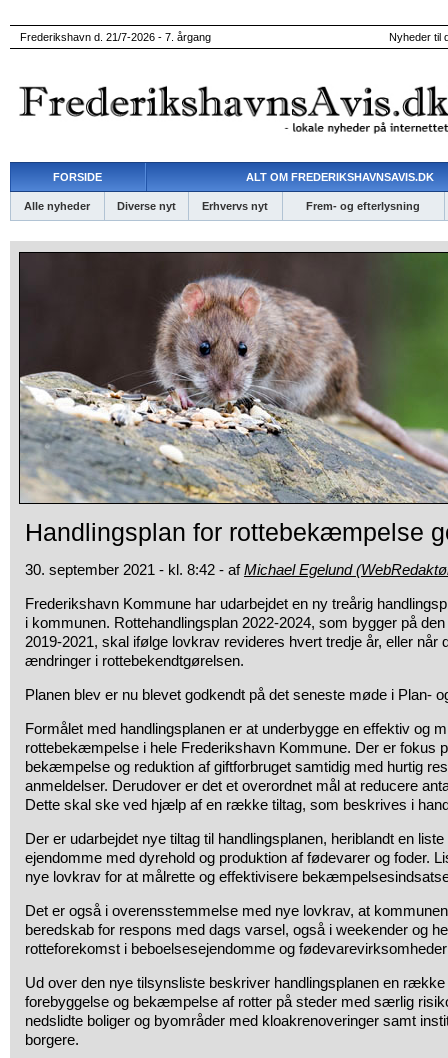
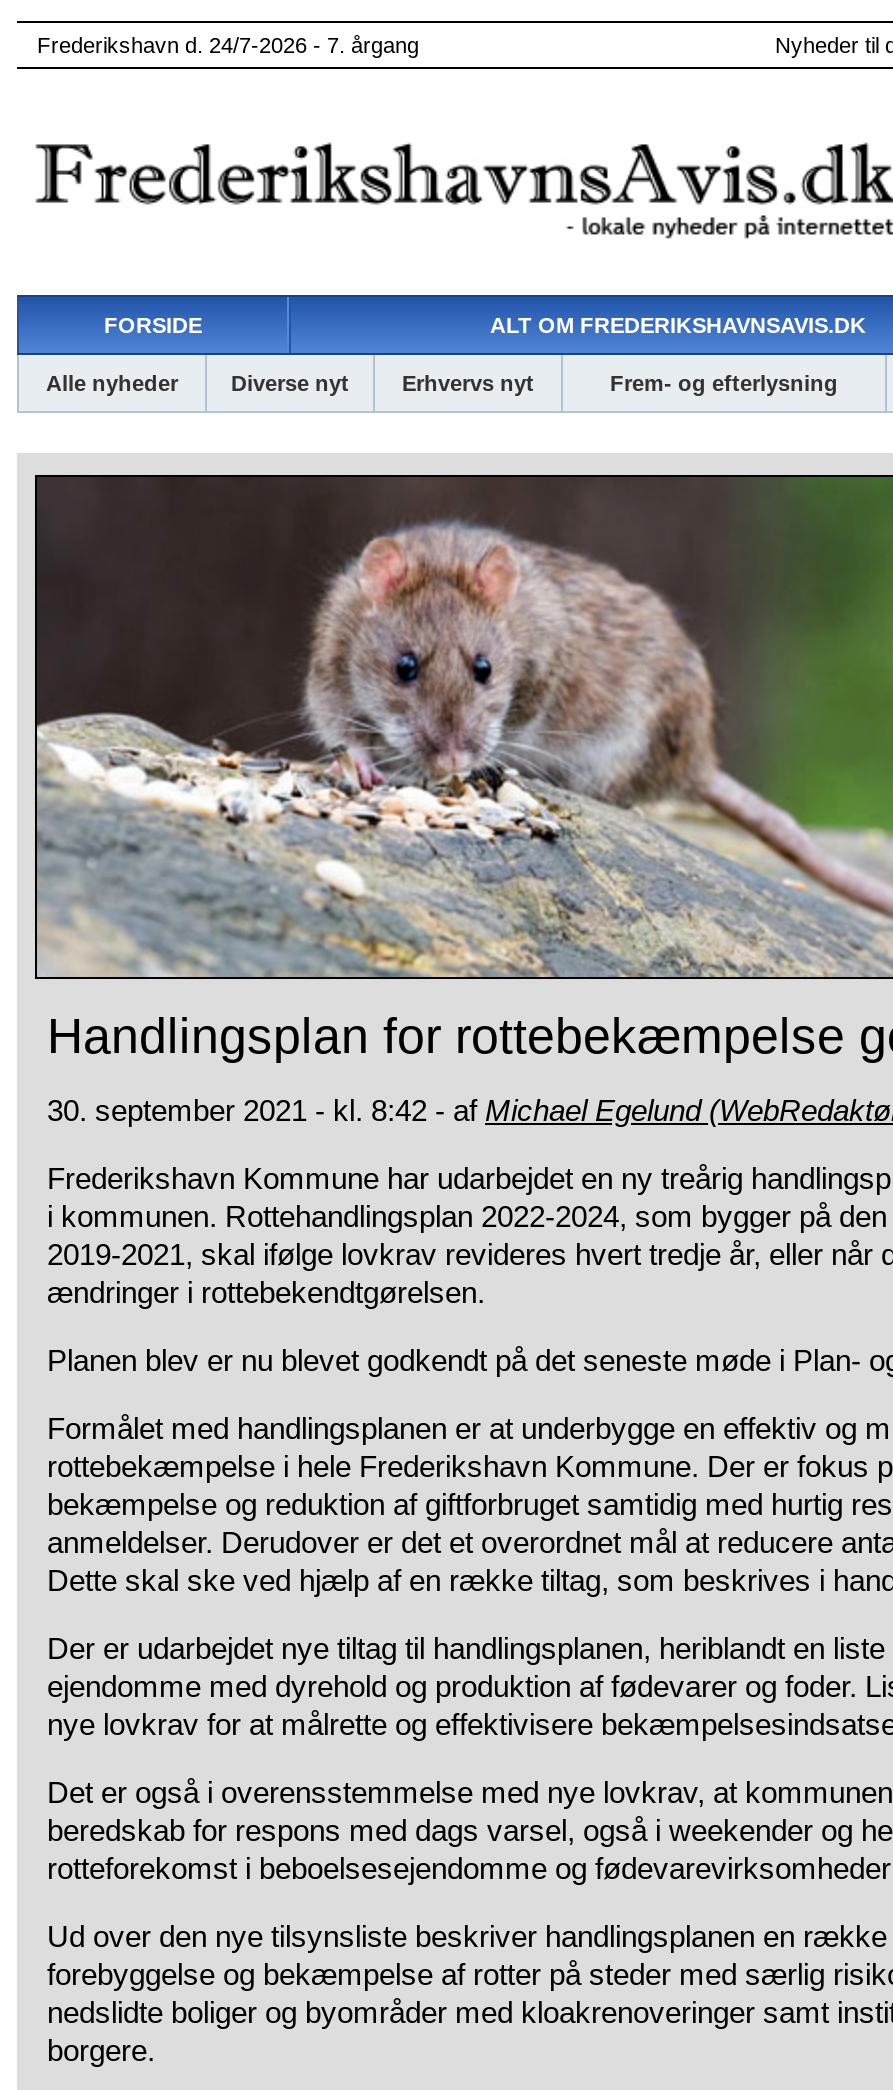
[20,31,211,43] Frederikshavn d. 21/7-2026 - 7. årgang -> [37,33,419,57] Frederikshavn d. 24/7-2026 - 7. årgang

